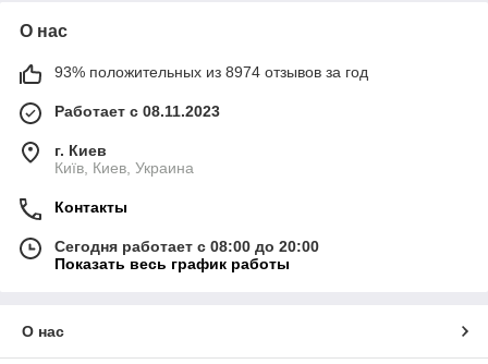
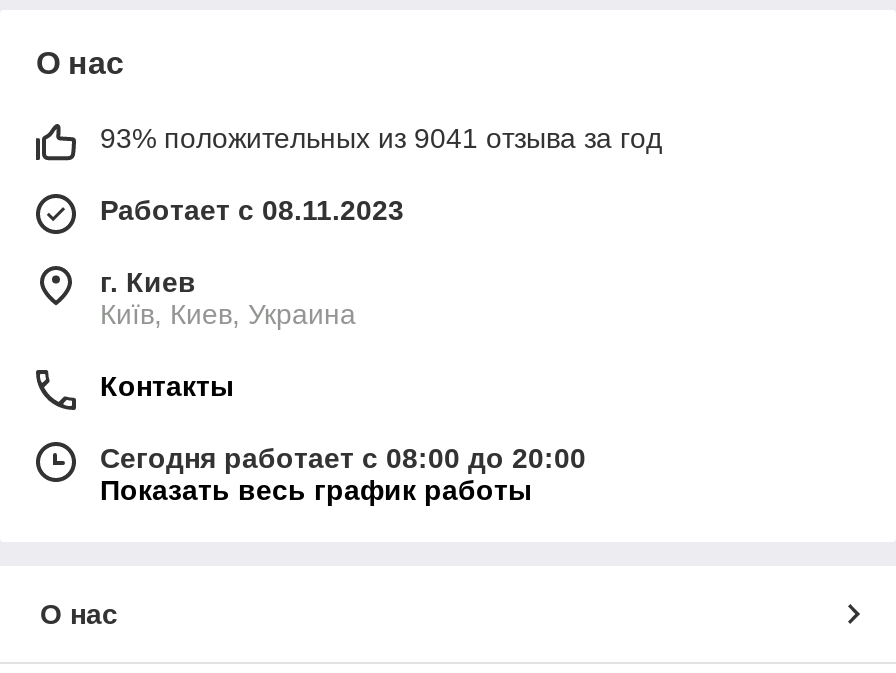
[54,63,368,80] 93% положительных из 8974 отзывов за год -> [100,122,662,154] 93% положительных из 9041 отзыва за год

